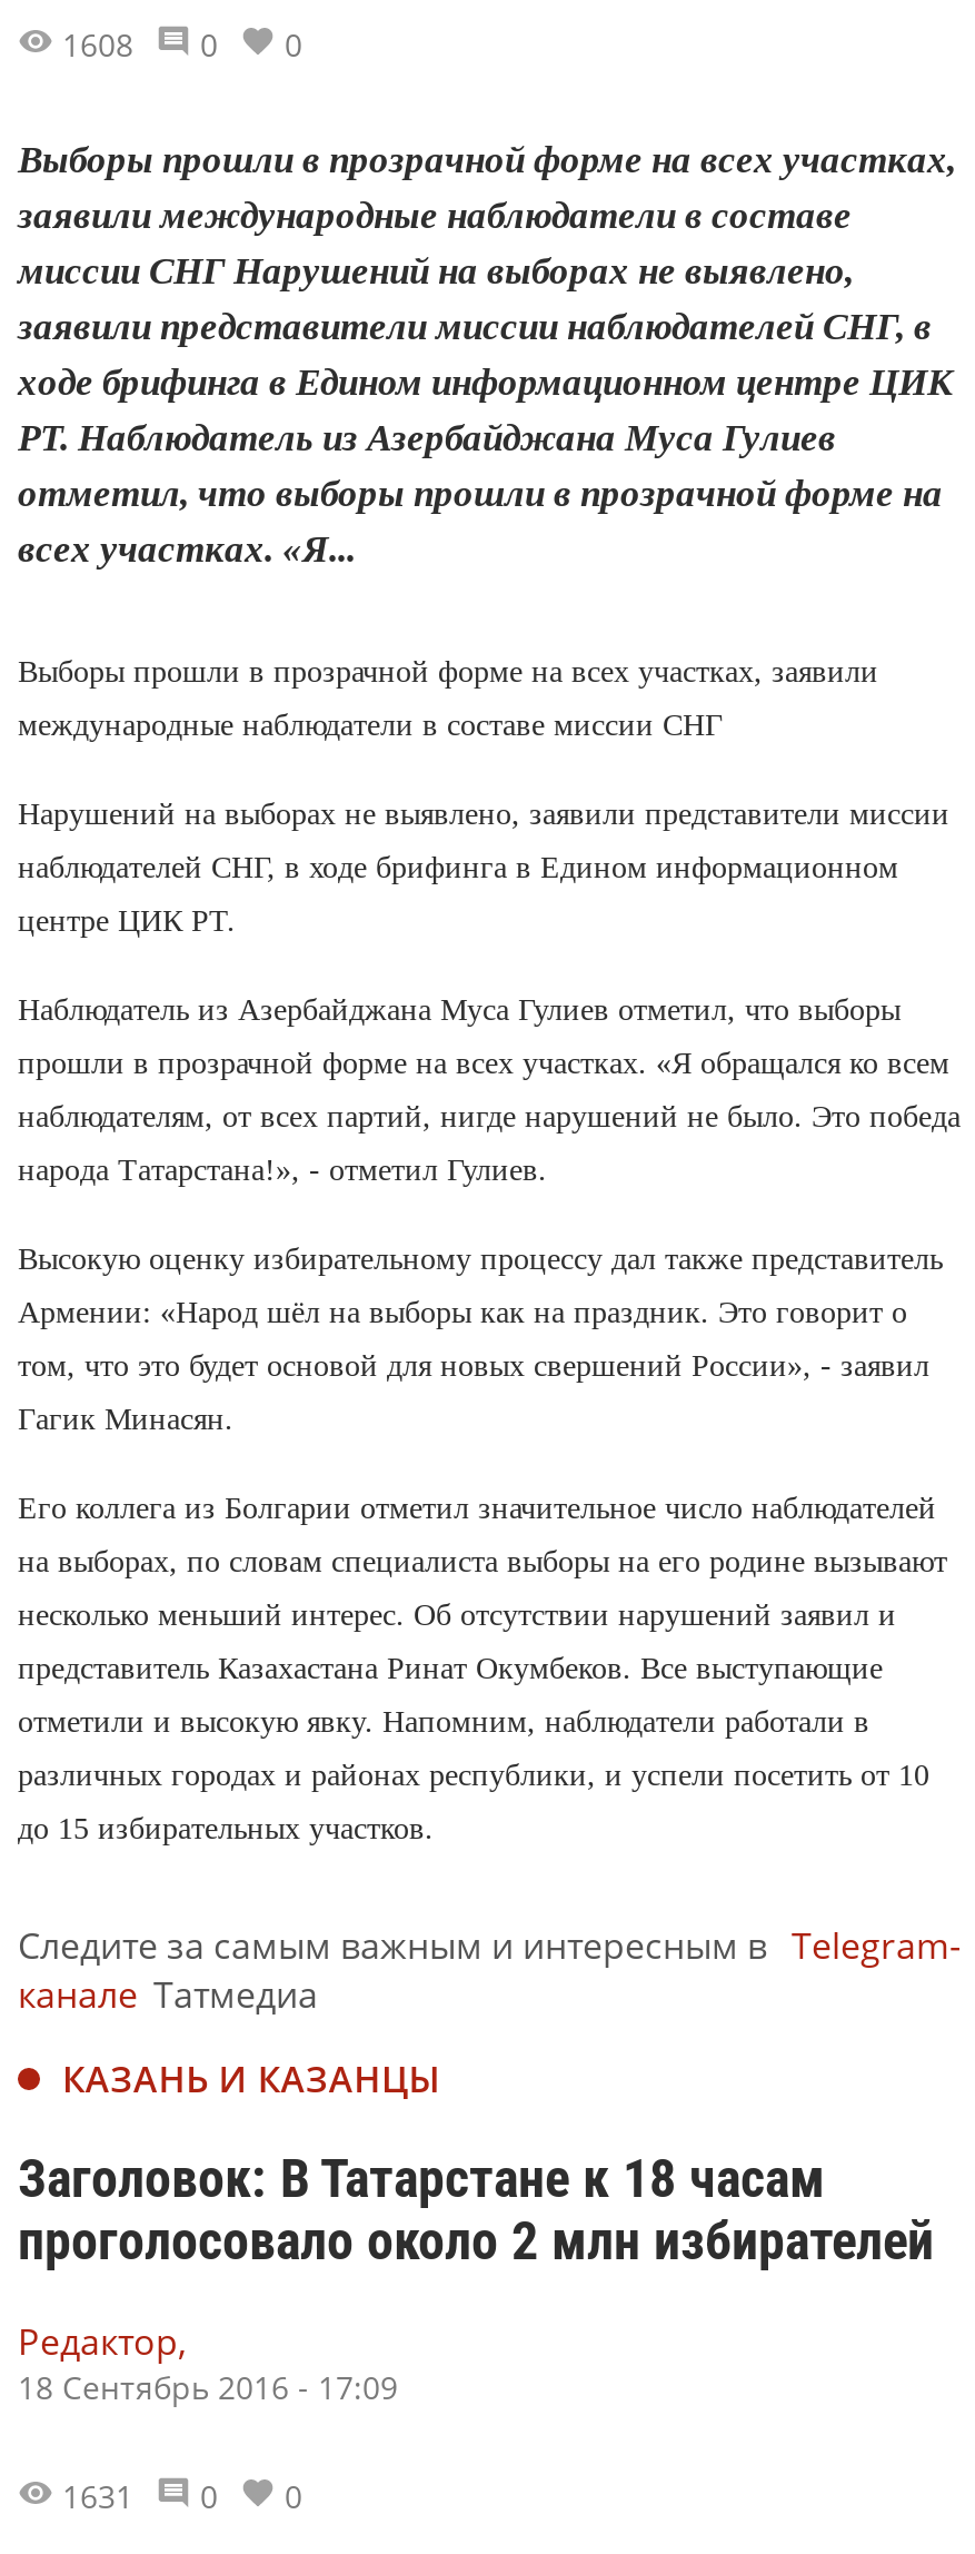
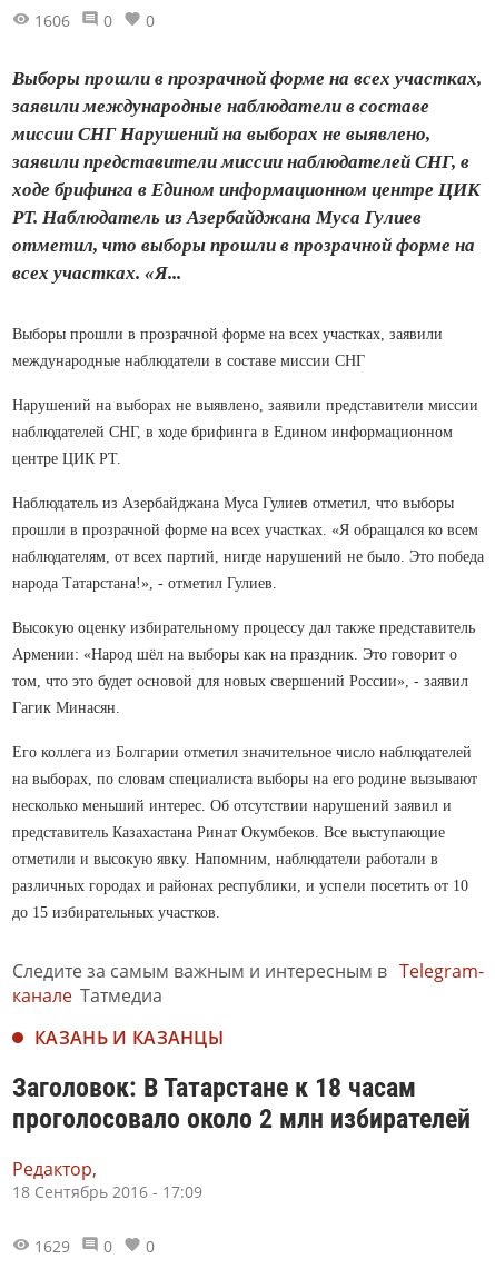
[62,24,302,66] 1608 0 0 -> [34,10,155,31] 1606 0 0
[62,2475,302,2518] 1631 0 0 -> [34,1236,155,1257] 1629 0 0

